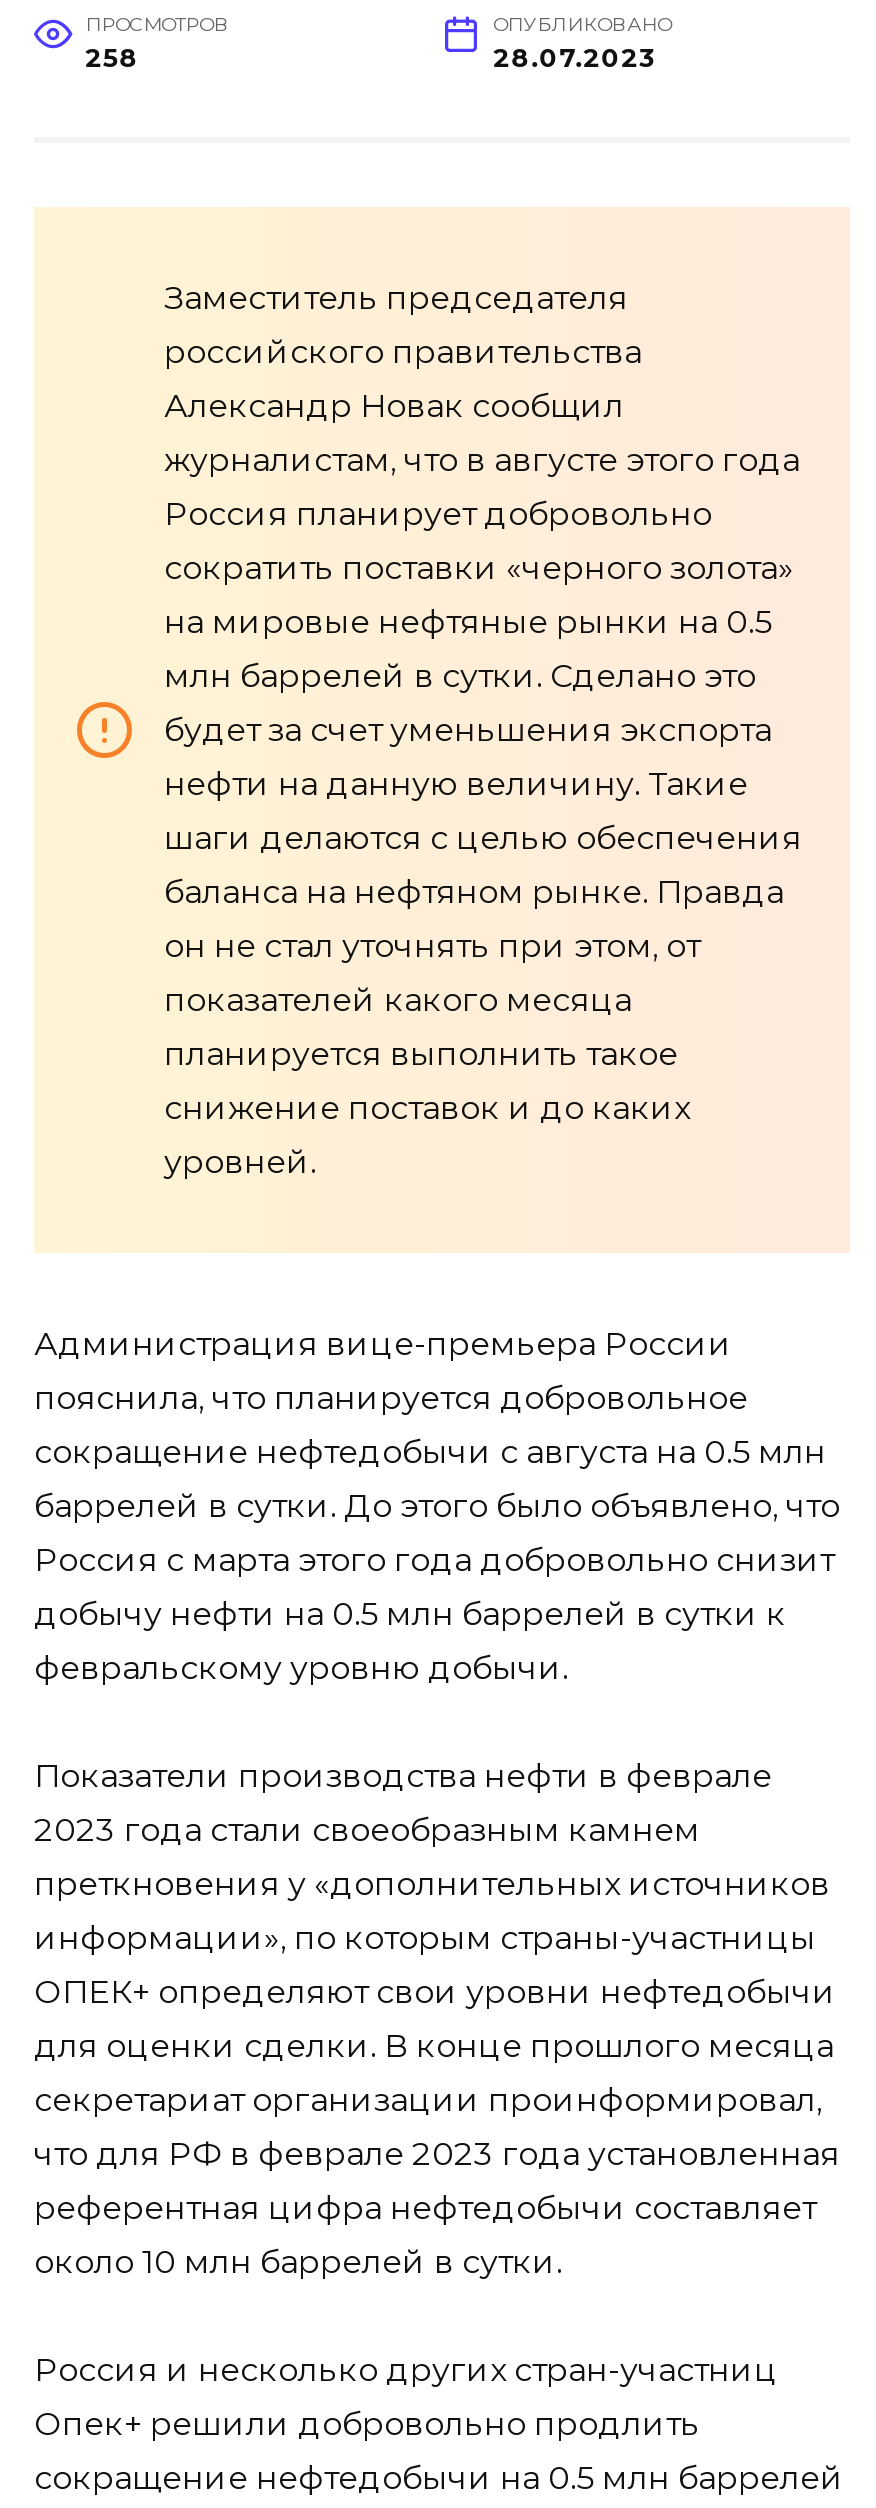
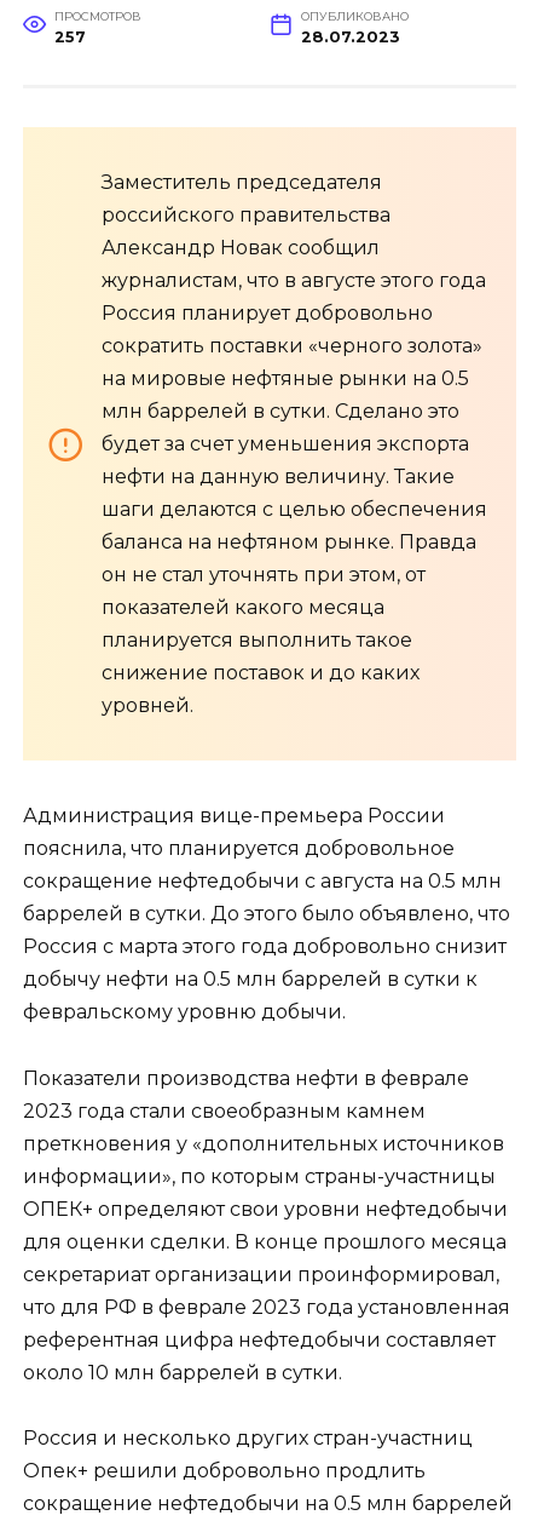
[85,43,139,73] 258 -> [54,28,85,46] 257

